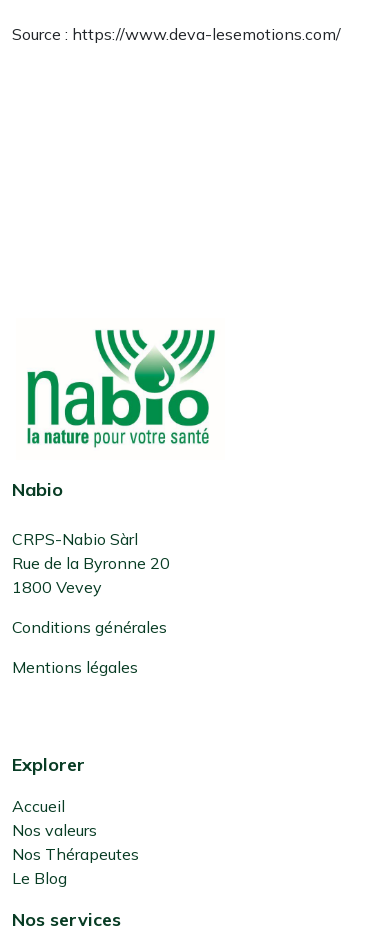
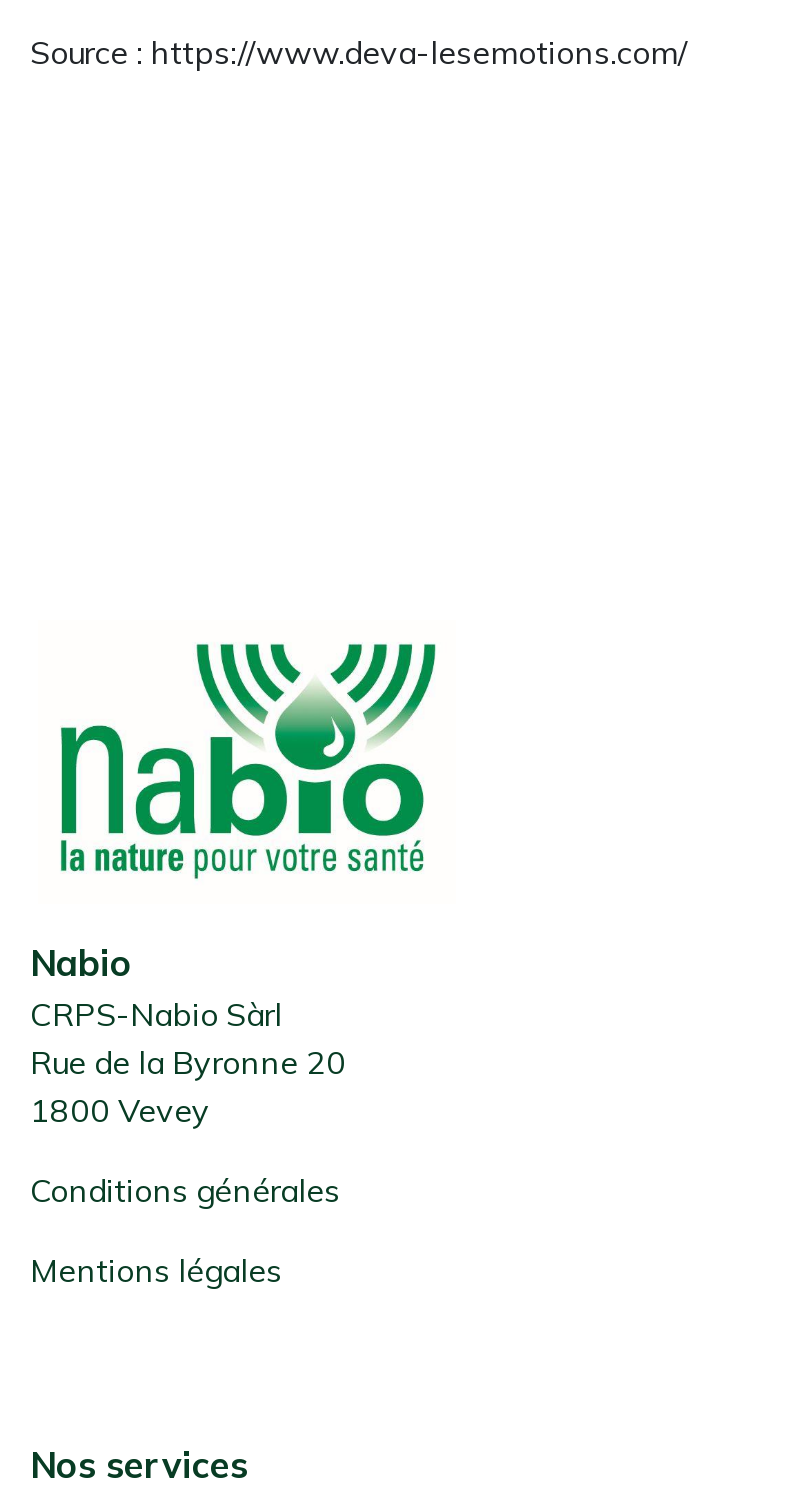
[12,753,139,888] Explorer | Accueil | Nos valeurs | Nos Thérapeutes | Le Blog -> none

